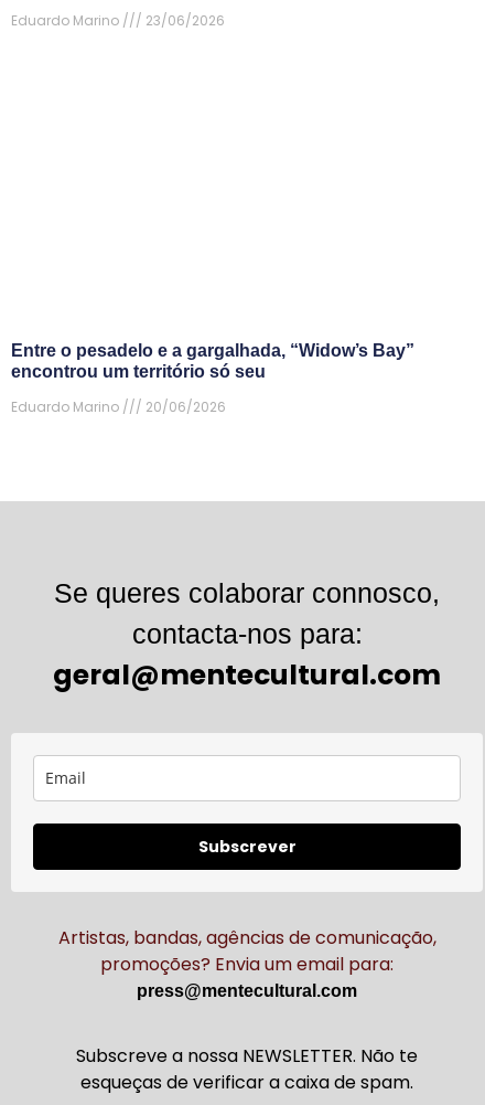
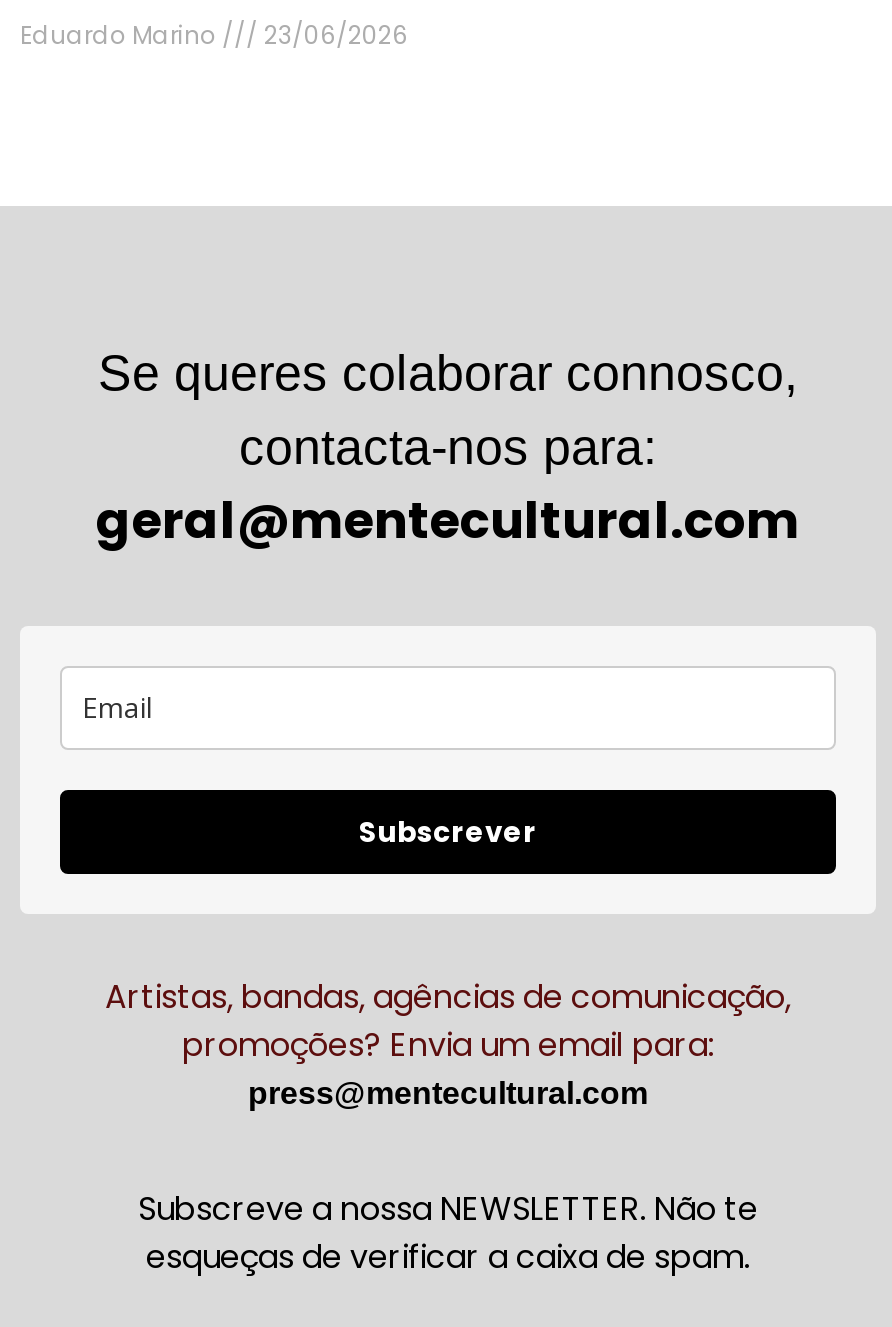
[11,341,414,416] Entre o pesadelo e a gargalhada, “Widow’s Bay” | encontrou um território só seu | Eduardo Marino | 20/06/2026 -> none

